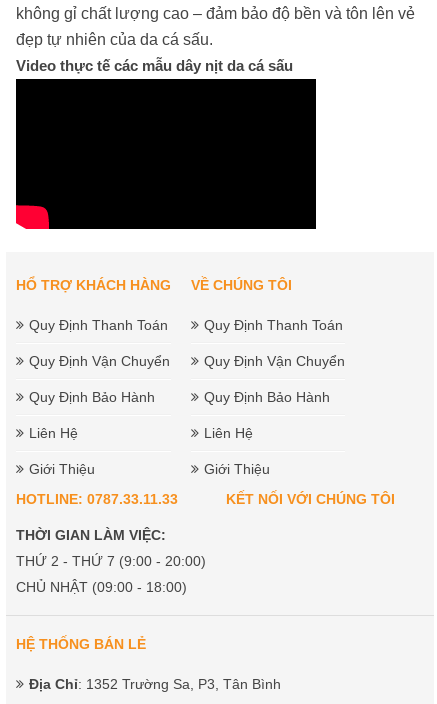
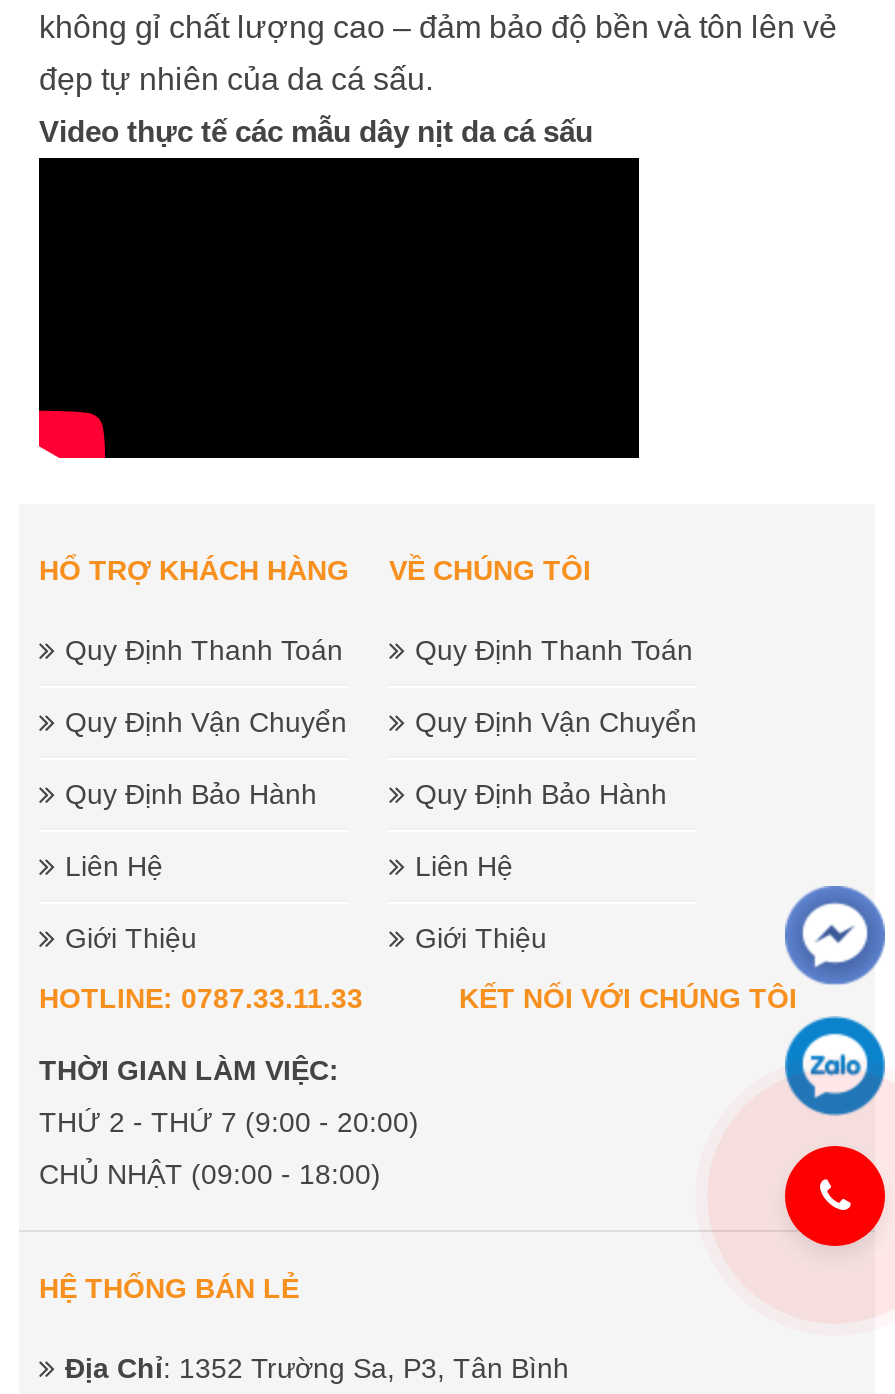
none -> [783,884,887,986] [image]
none -> [783,1014,887,1118] [image]
none -> [781,1142,889,1256] [image]

